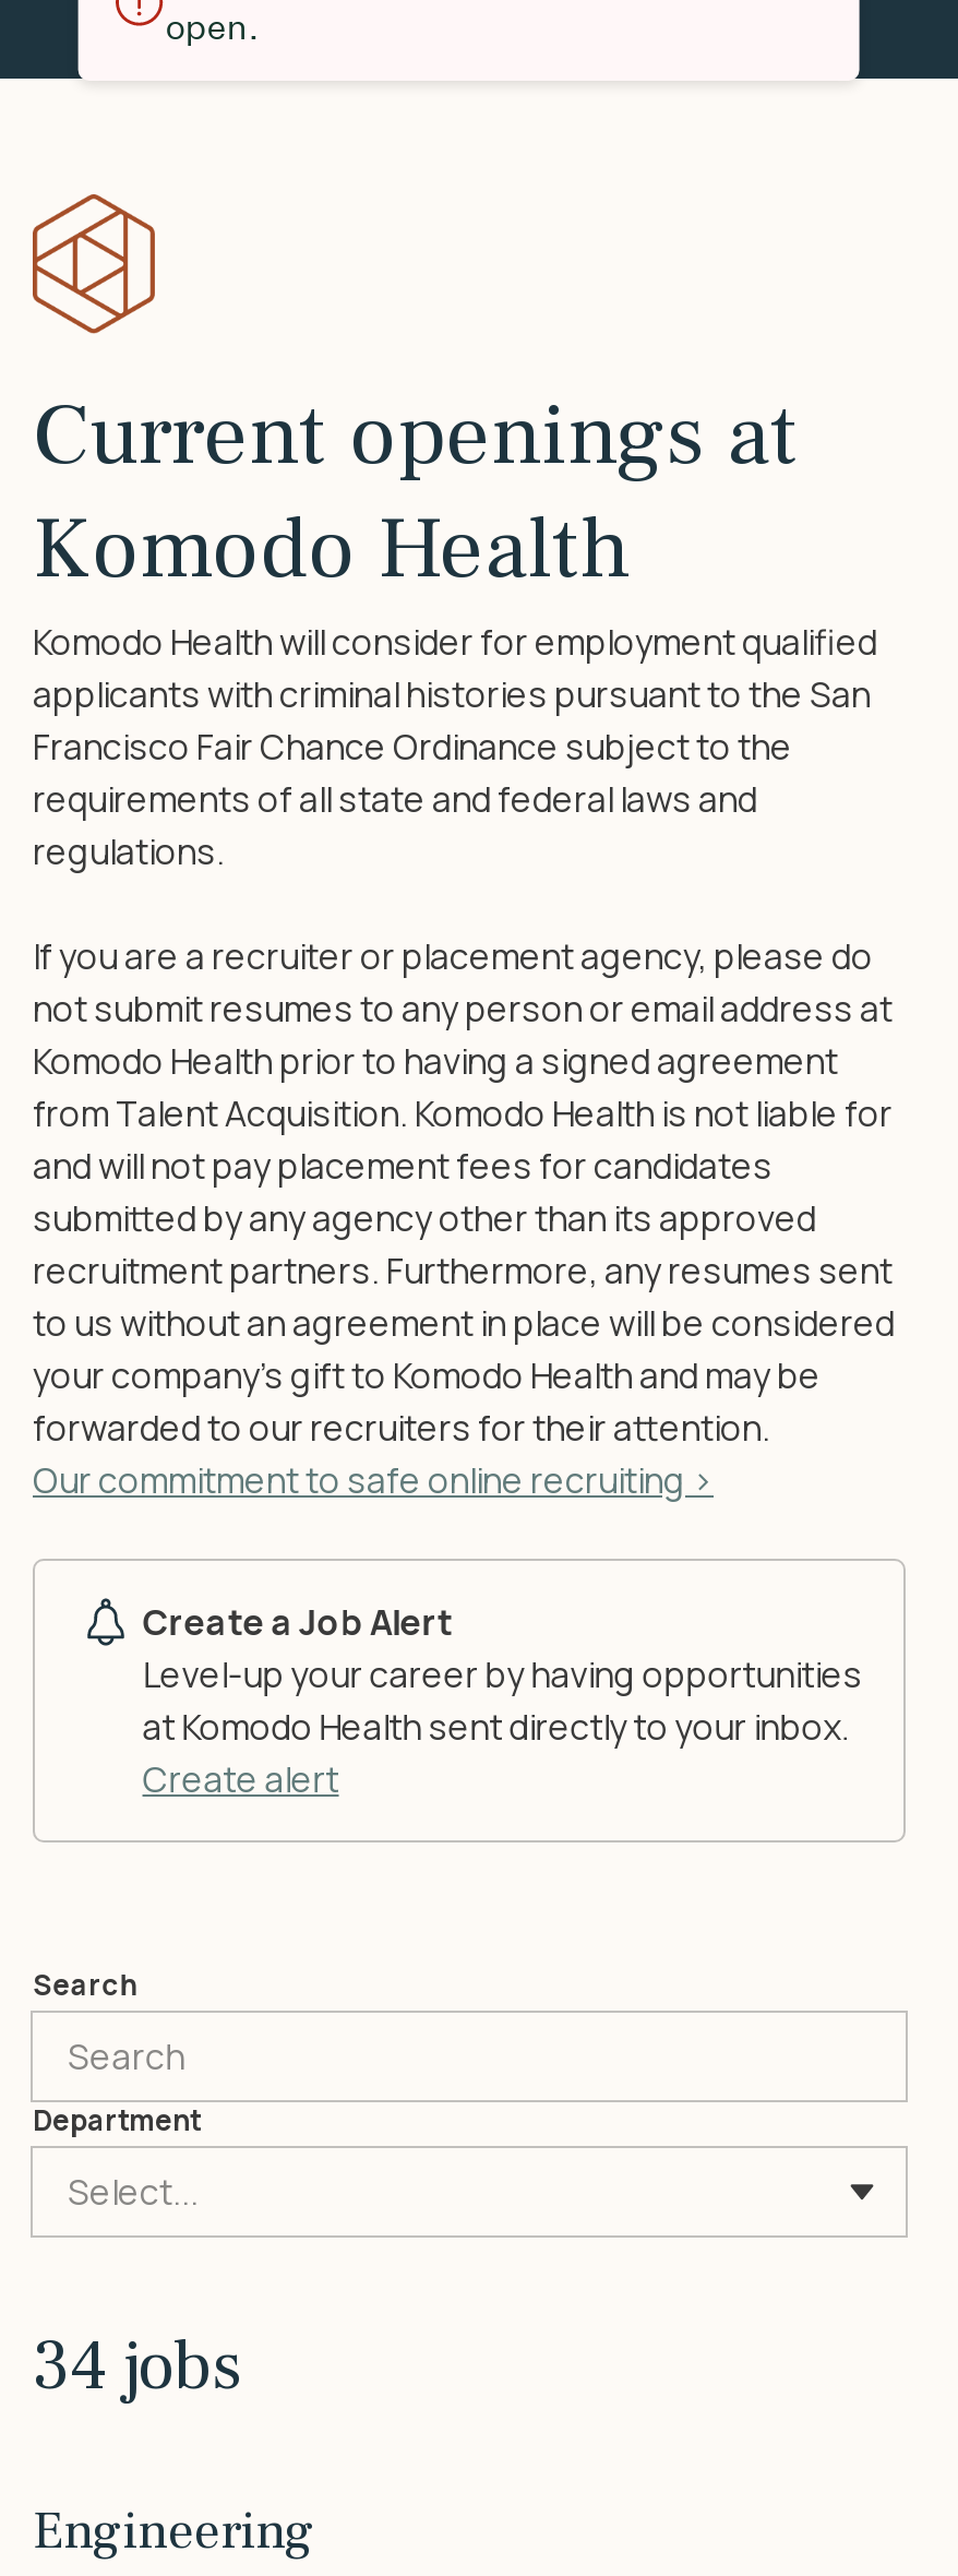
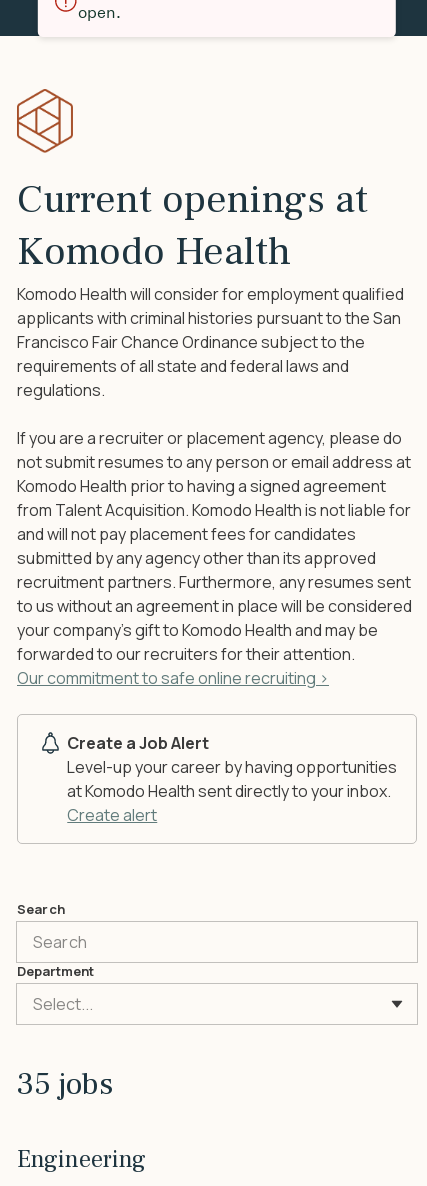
[33,2321,242,2412] 34 jobs -> [17,1063,113,1105] 35 jobs

